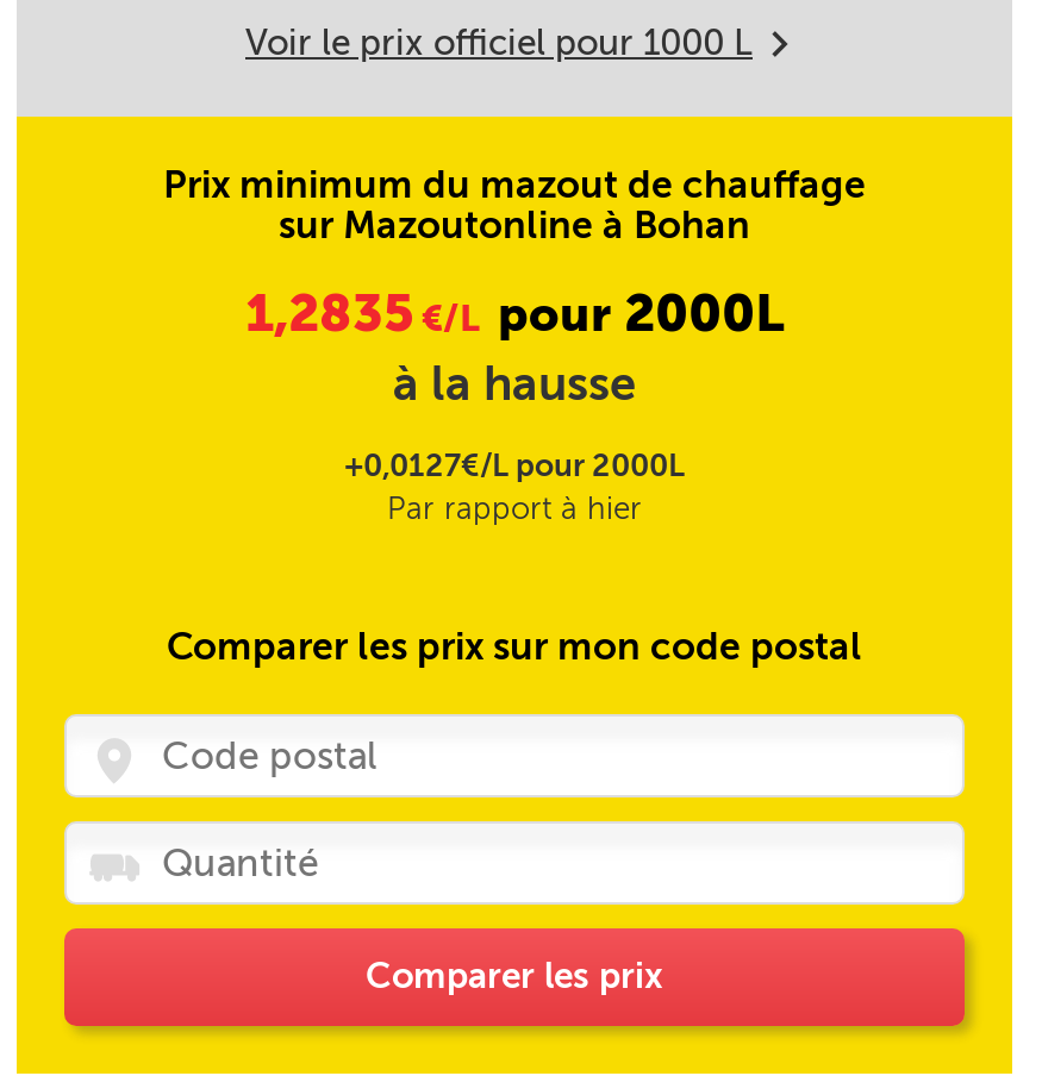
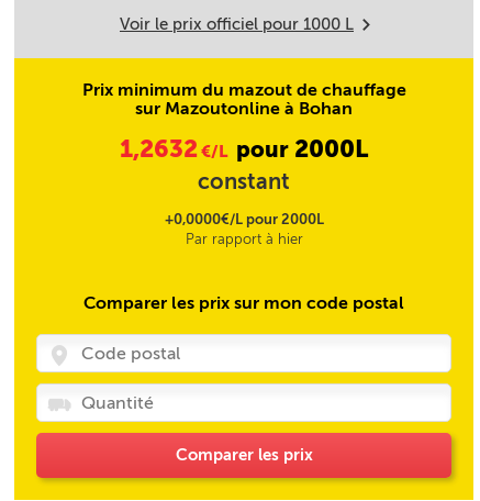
[245,281,784,412] 1,2835€/L pour 2000L | à la hausse -> [120,134,368,194] 1,2632€/L pour 2000L | constant
[344,448,685,483] +0,0127€/L pour 2000L -> [164,211,323,227] +0,0000€/L pour 2000L

